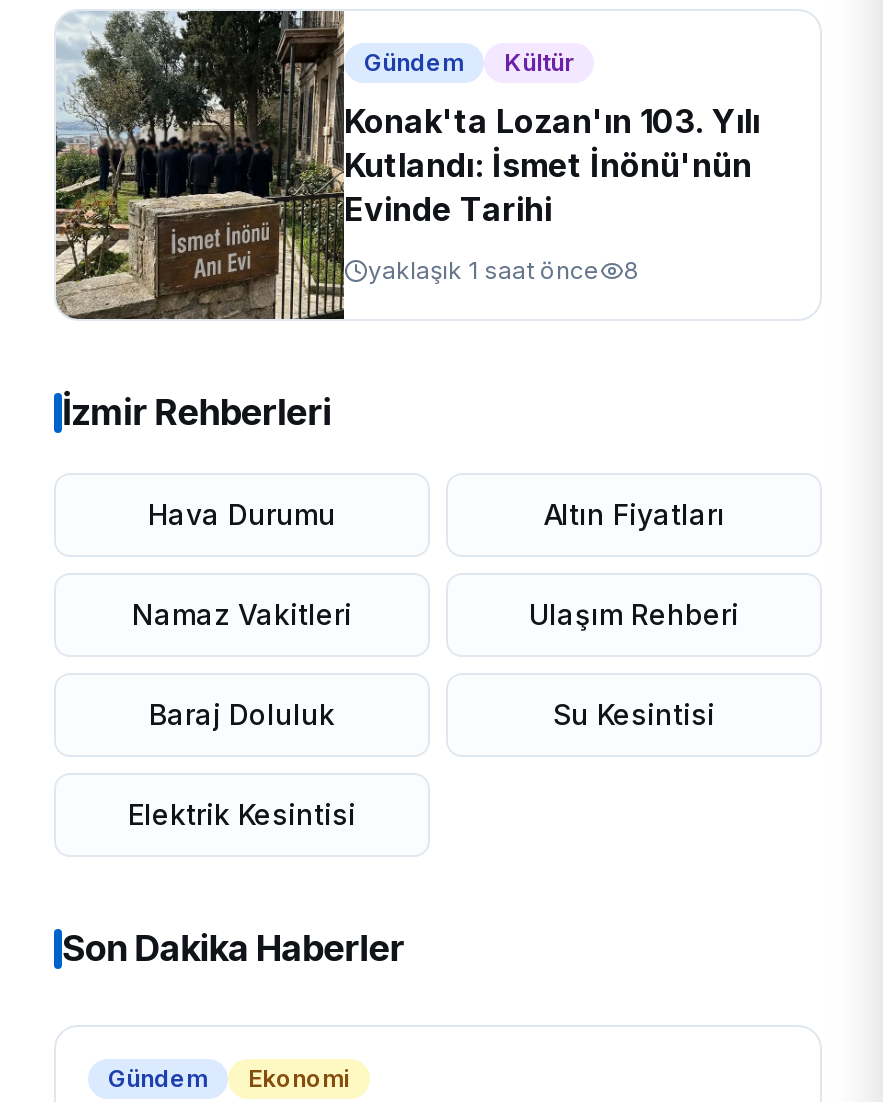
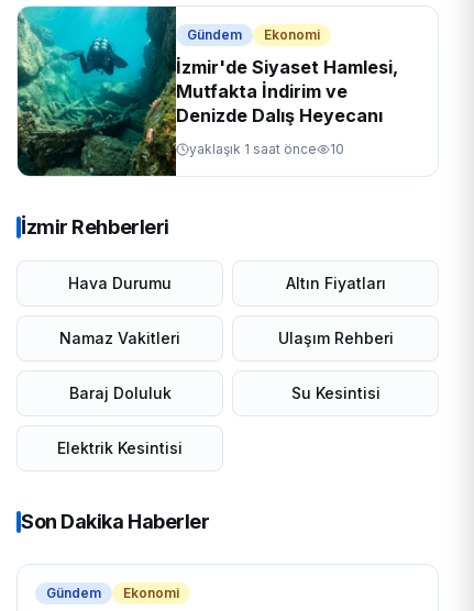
[54,9,760,321] [image] | Konak'ta Lozan'ın 103. Yılı | Kutlandı: İsmet İnönü'nün | Evinde Tarihi -> [16,5,398,176] [image] | İzmir'de Siyaset Hamlesi, | Mutfakta İndirim ve | Denizde Dalış Heyecanı
[504,47,574,77] Kültür -> [264,26,320,43] Ekonomi
[368,255,640,285] yaklaşık 1 saat önce 8 -> [189,141,344,157] yaklaşık 1 saat önce 10

